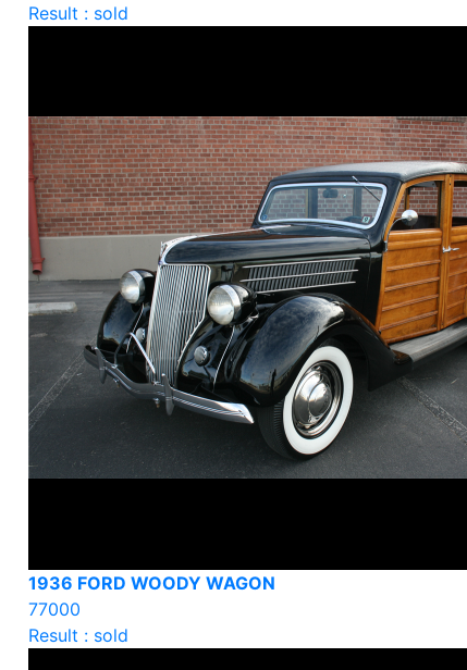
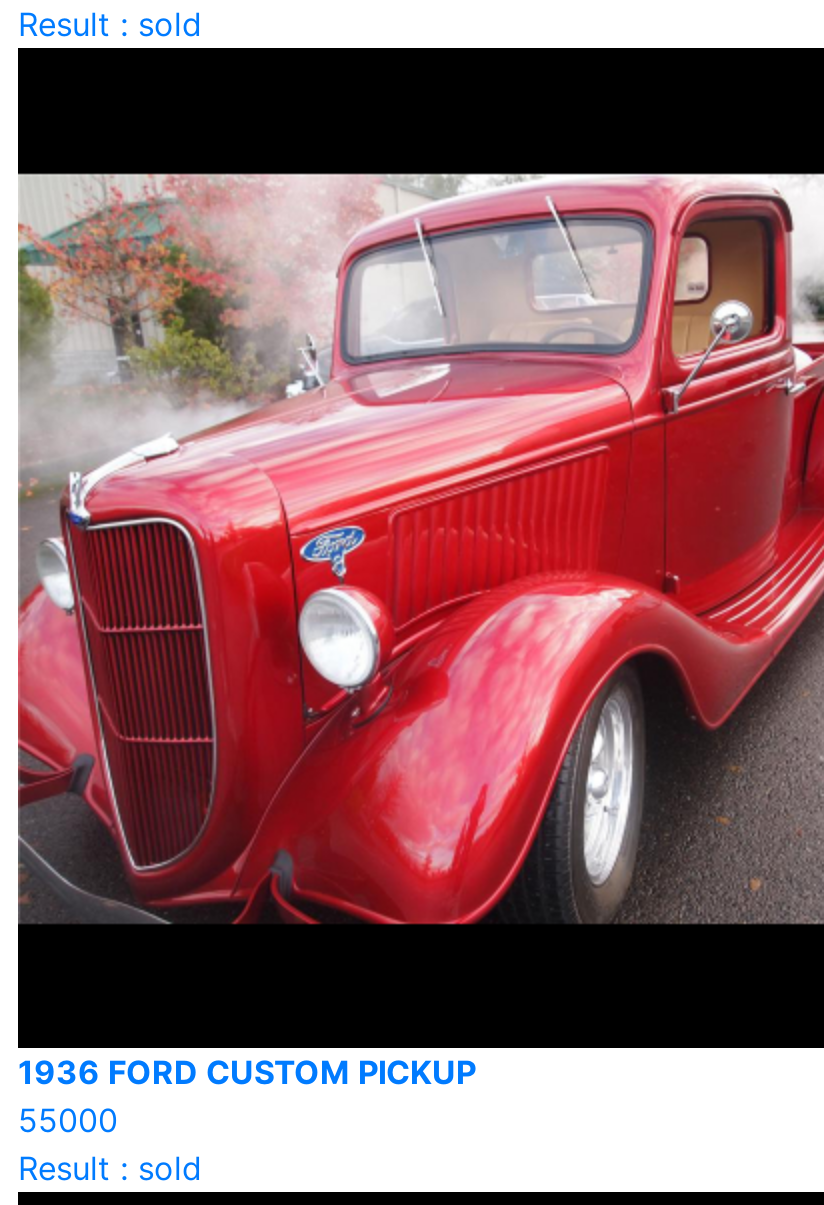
[27,95,464,502] [image] -> [16,172,818,926] [image]
[28,572,275,594] 1936 FORD WOODY WAGON -> [18,1052,476,1092] 1936 FORD CUSTOM PICKUP
[28,598,81,620] 77000 -> [18,1100,118,1140] 55000

